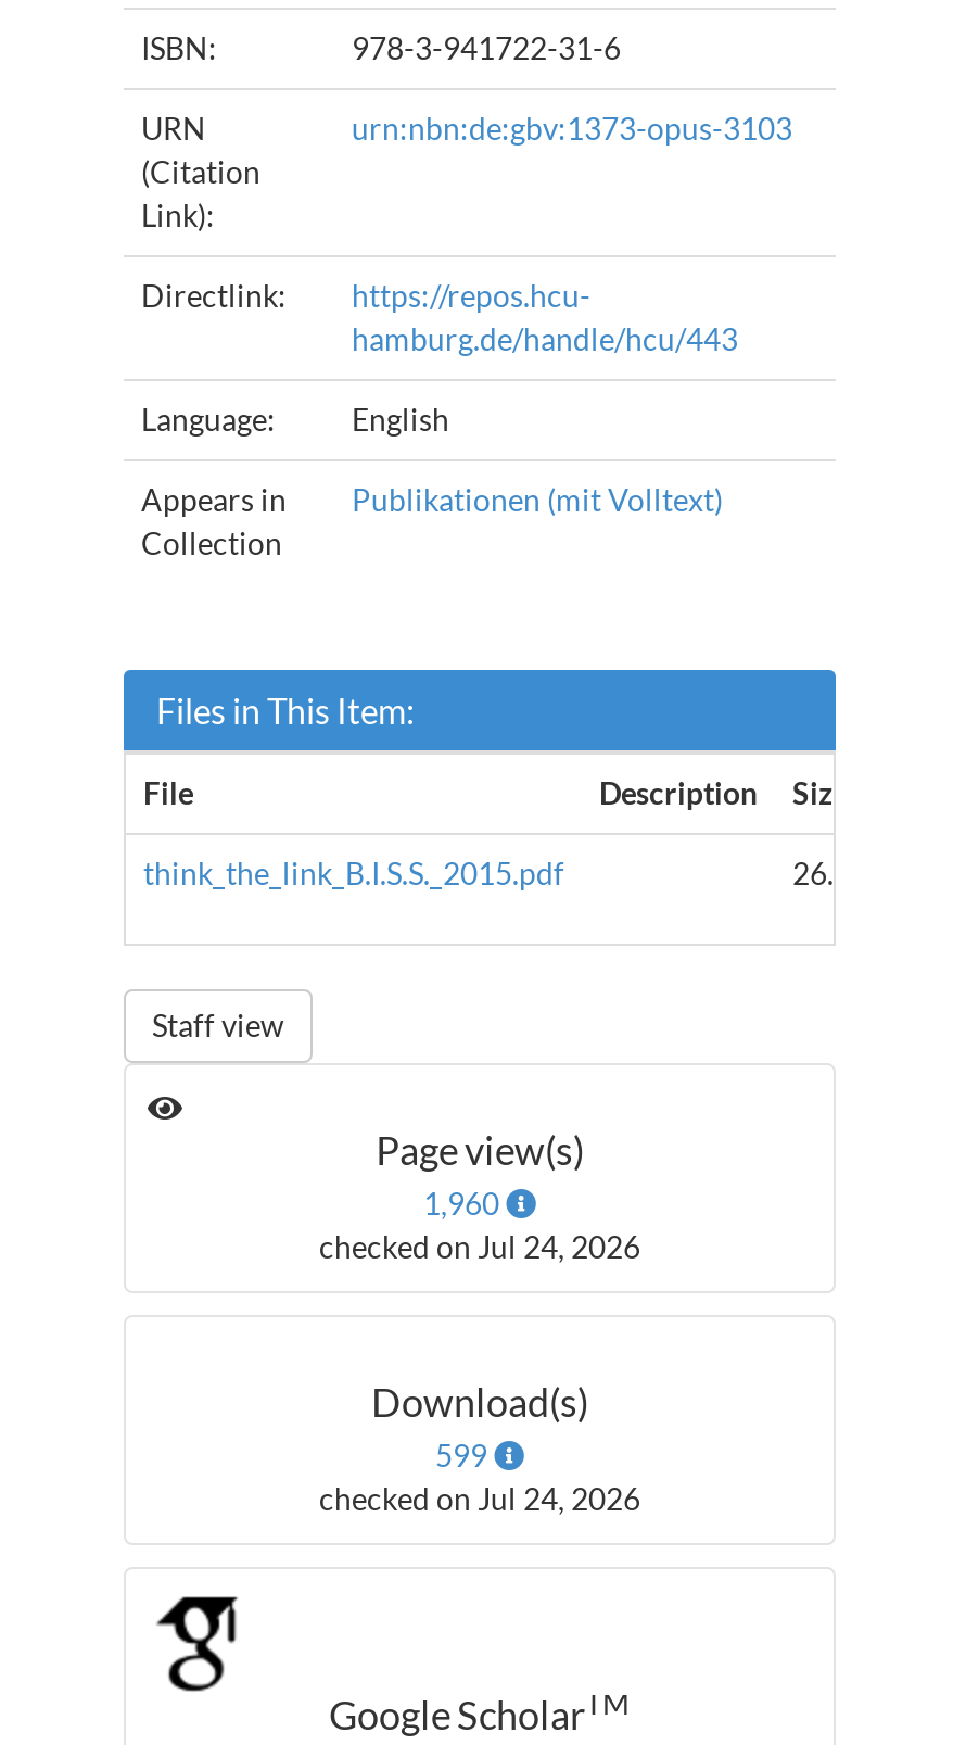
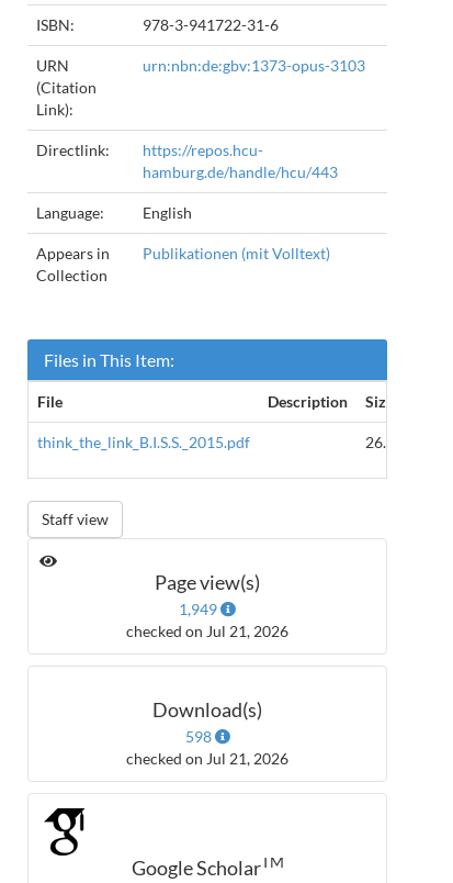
[423,1185,506,1222] 1,960 -> [179,600,220,618] 1,949
[319,1228,640,1265] checked on Jul 24, 2026 -> [126,622,288,640] checked on Jul 21, 2026
[435,1437,494,1474] 599 -> [185,727,214,746] 598
[319,1480,640,1517] checked on Jul 24, 2026 -> [126,749,288,768] checked on Jul 21, 2026

